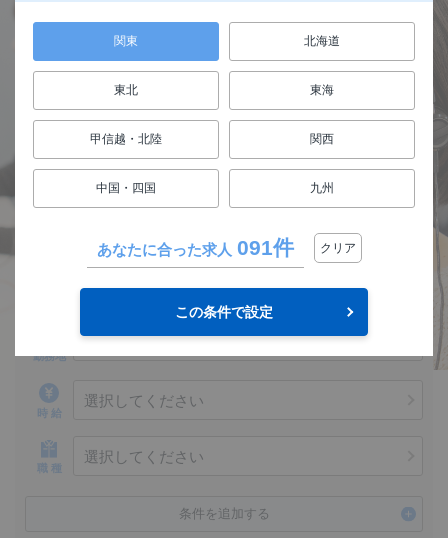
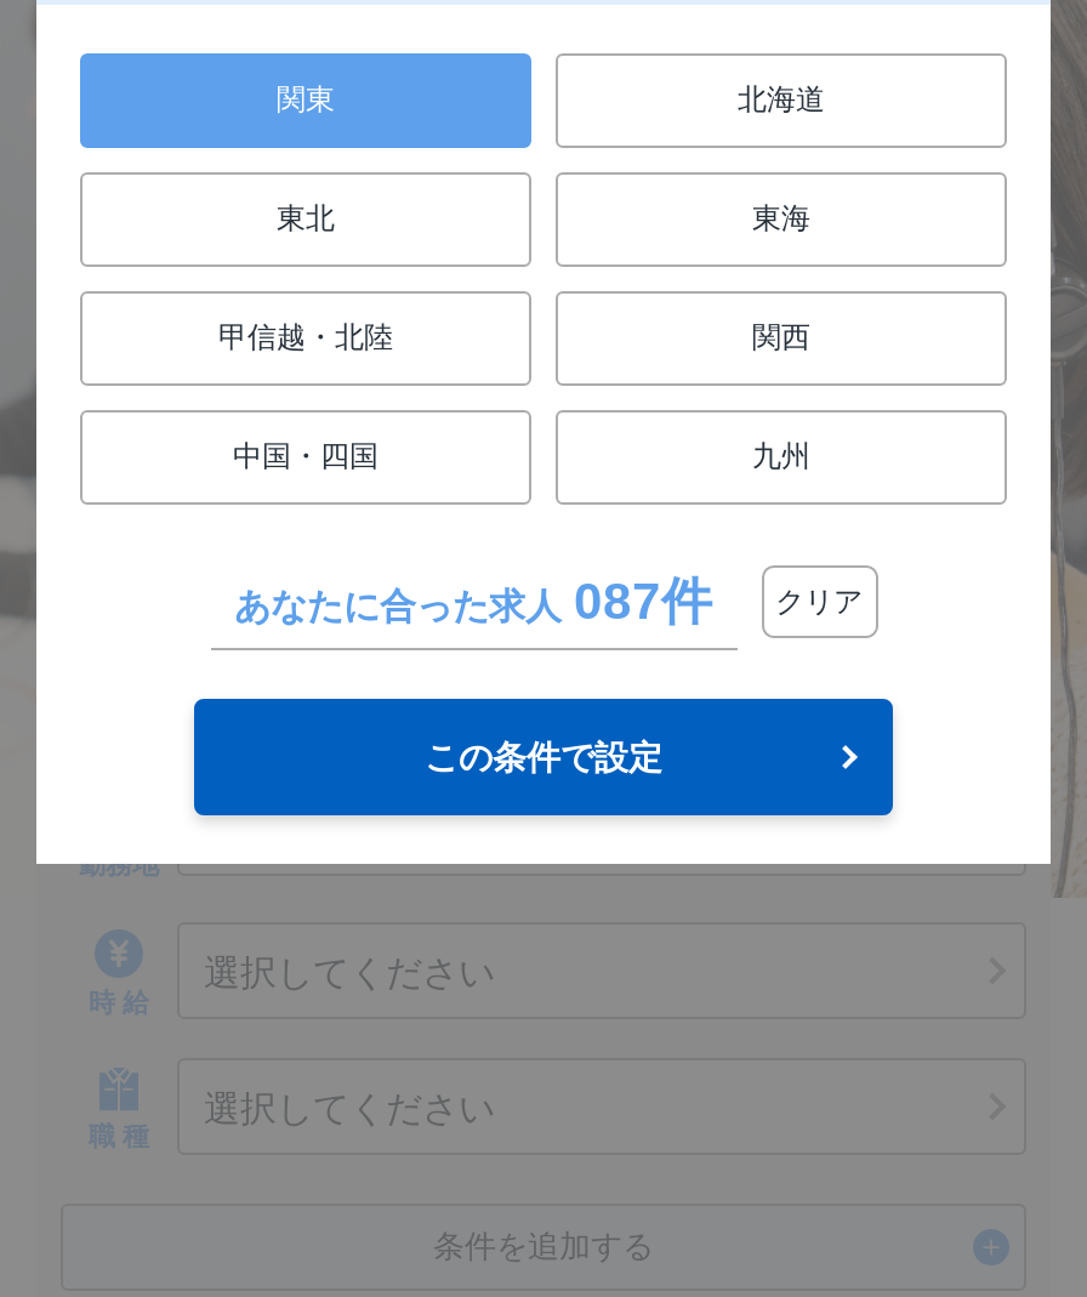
[96,236,293,259] あなたに合った求人 091件 -> [234,573,712,628] あなたに合った求人 087件

